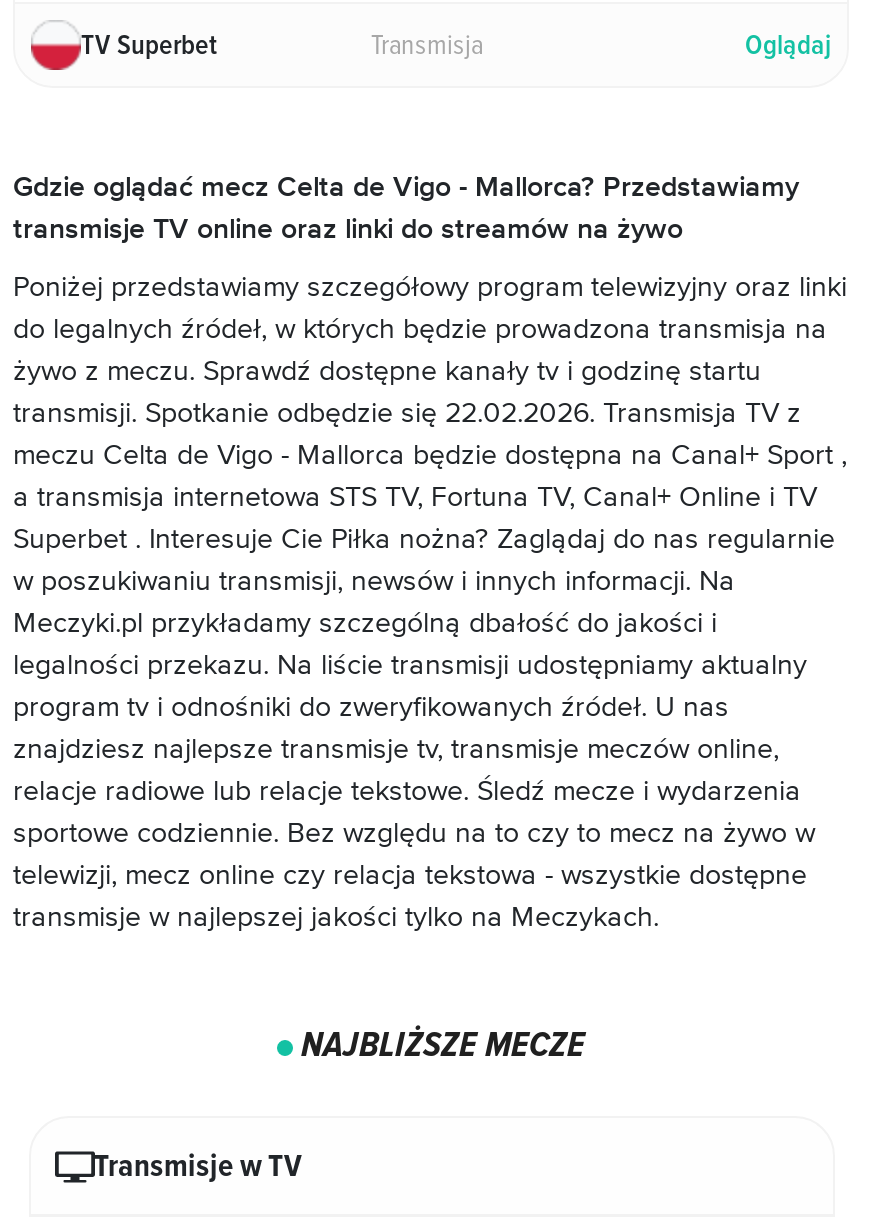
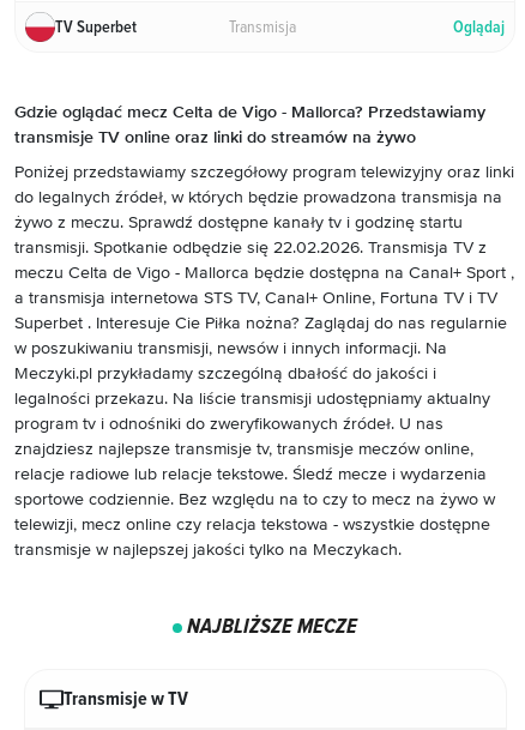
[13,484,817,512] a transmisja internetowa STS TV, Fortuna TV, Canal+ Online i TV -> [14,290,497,307] a transmisja internetowa STS TV, Canal+ Online, Fortuna TV i TV

